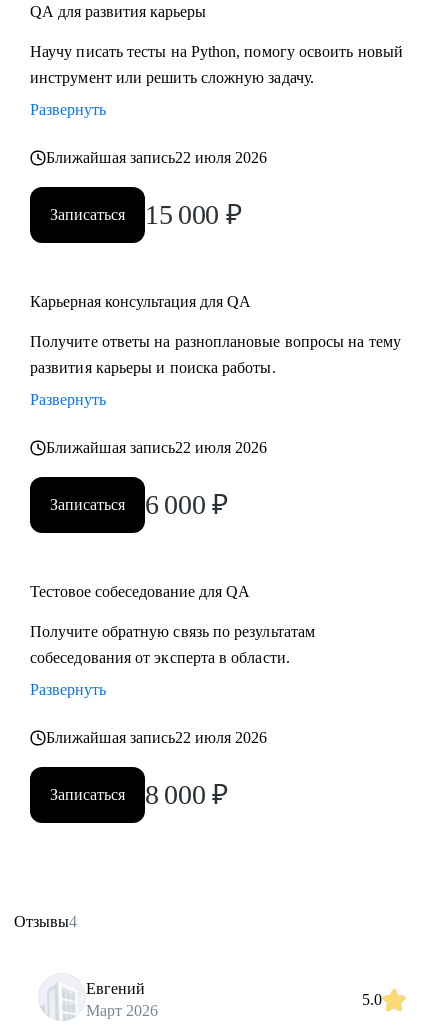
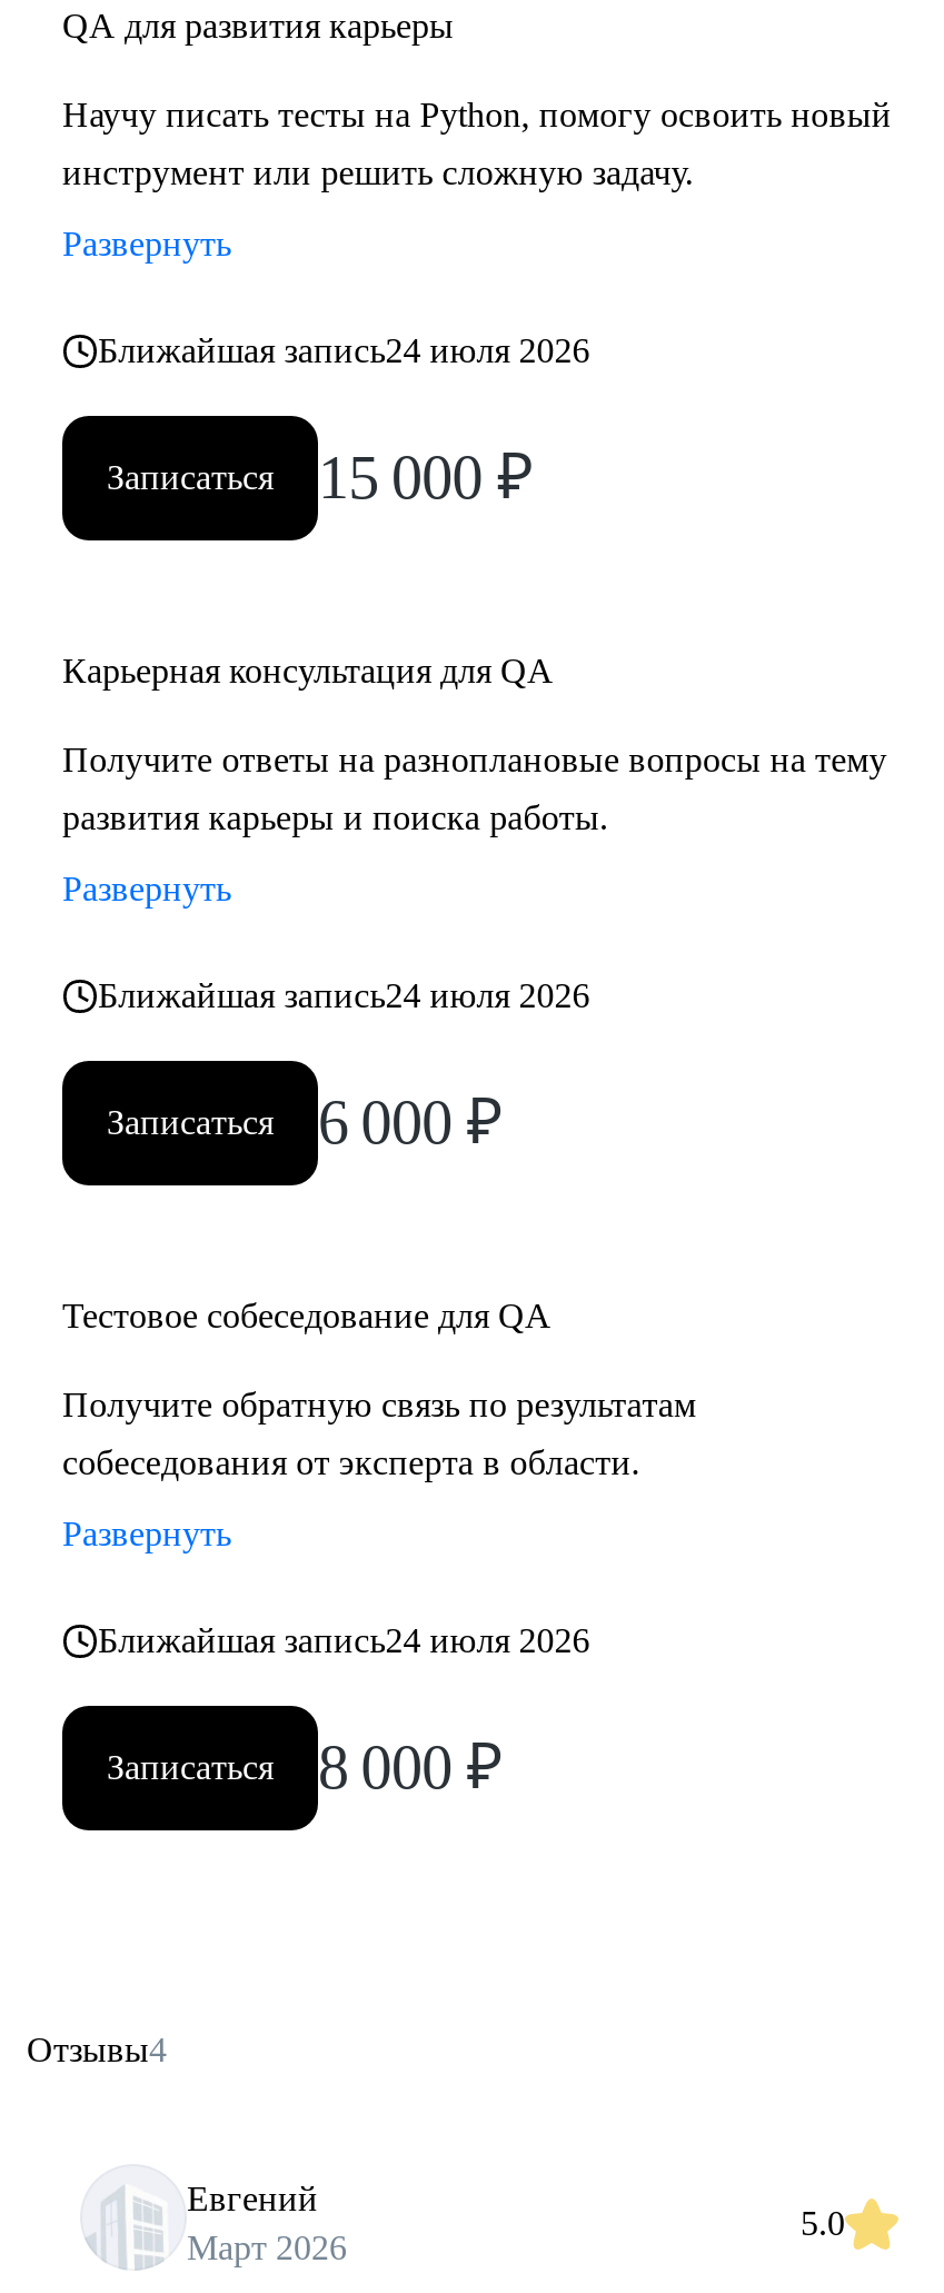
[46,149,267,166] Ближайшая запись22 июля 2026 -> [98,331,590,369] Ближайшая запись24 июля 2026
[46,439,267,456] Ближайшая запись22 июля 2026 -> [98,976,590,1014] Ближайшая запись24 июля 2026
[46,729,267,746] Ближайшая запись22 июля 2026 -> [98,1621,590,1659] Ближайшая запись24 июля 2026

